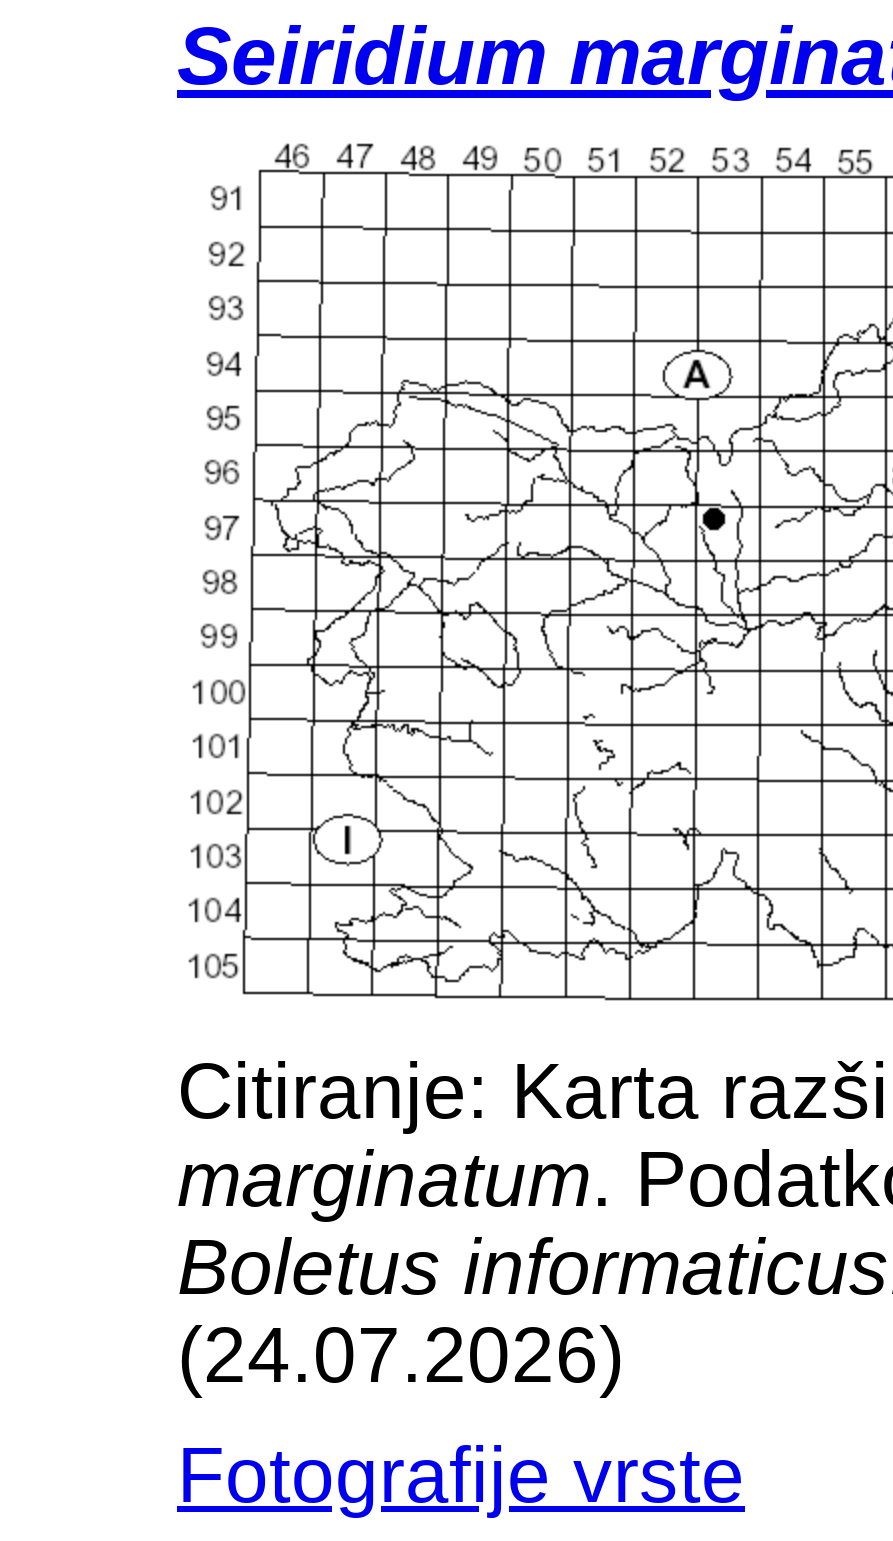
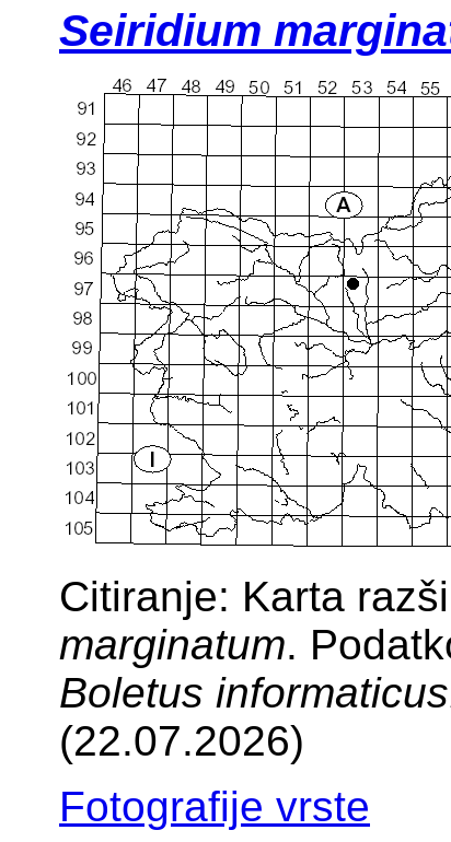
[177,1312,625,1398] (24.07.2026) -> [59,717,304,764] (22.07.2026)

